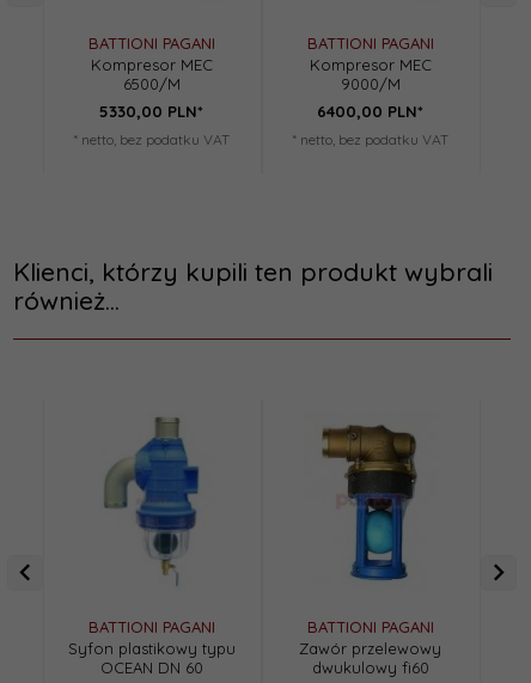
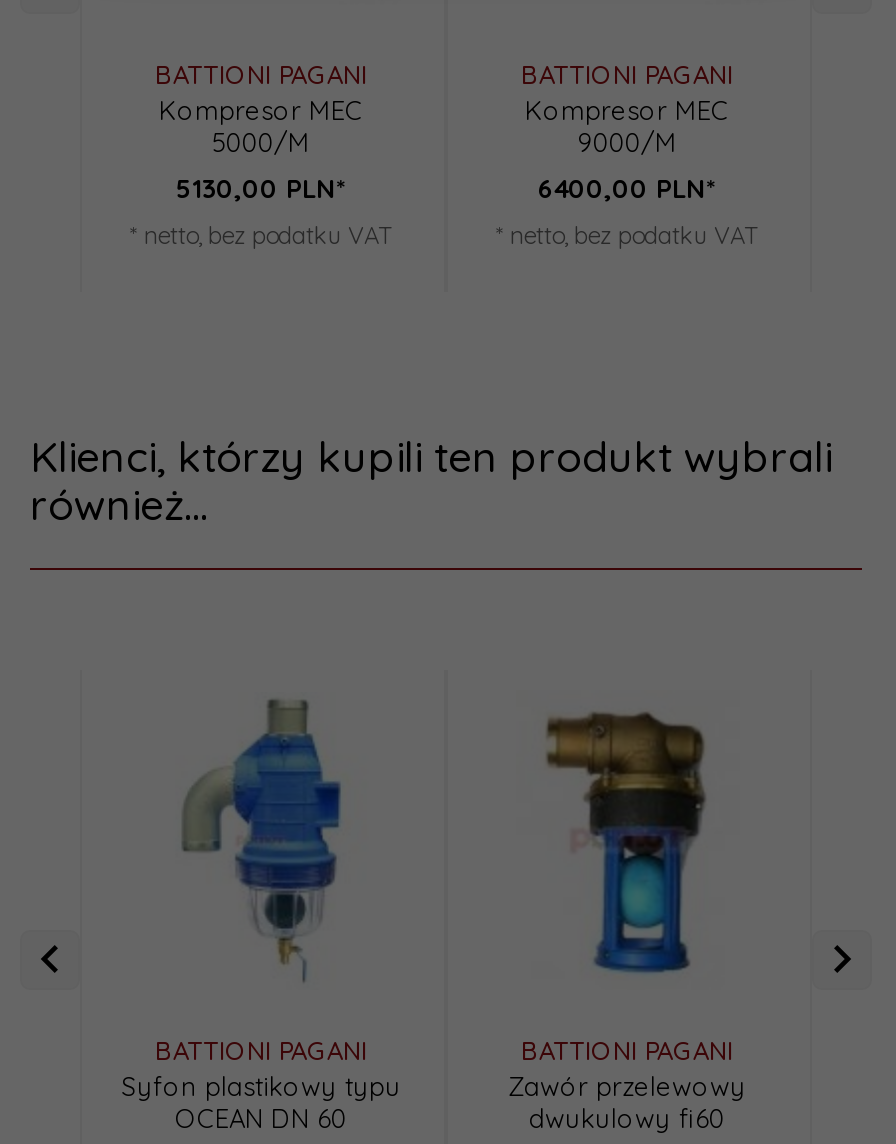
[99,75,203,121] 6500/M | 5330,00 PLN* -> [176,127,346,205] 5000/M | 5130,00 PLN*

